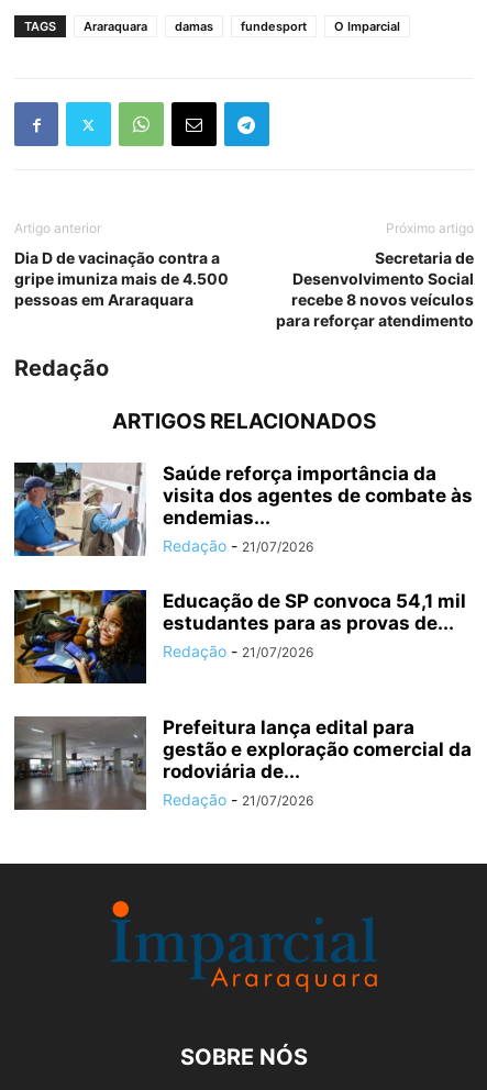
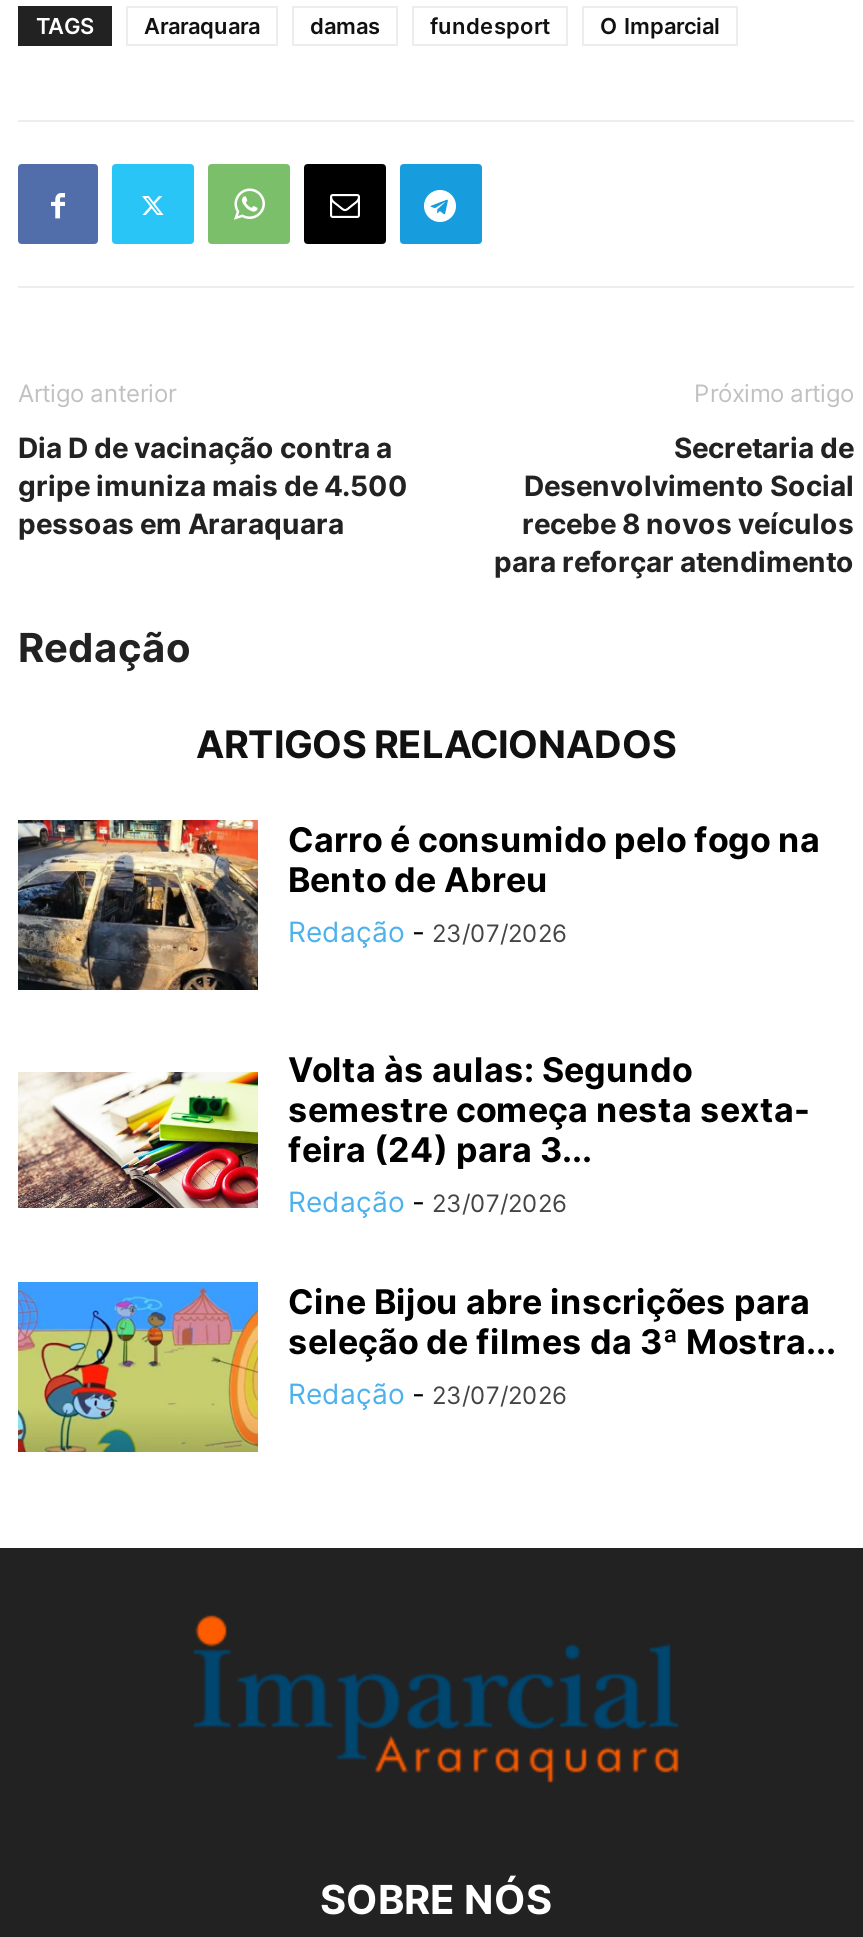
[13,461,473,557] [image] | Saúde reforça importância da | visita dos agentes de combate às | endemias... | Redação - 21/07/2026 -> [16,818,820,992] [image] | Carro é consumido pelo fogo na | Bento de Abreu | Redação - 23/07/2026
[13,589,466,685] [image] | Educação de SP convoca 54,1 mil | estudantes para as provas de... | Redação - 21/07/2026 -> [18,1050,810,1220] [image] | Volta às aulas: Segundo | semestre começa nesta sexta- | feira (24) para 3... | Redação - 23/07/2026
[13,715,472,811] [image] | Prefeitura lança edital para | gestão e exploração comercial da | rodoviária de... | Redação - 21/07/2026 -> [16,1280,836,1454] [image] | Cine Bijou abre inscrições para | seleção de filmes da 3ª Mostra... | Redação - 23/07/2026

